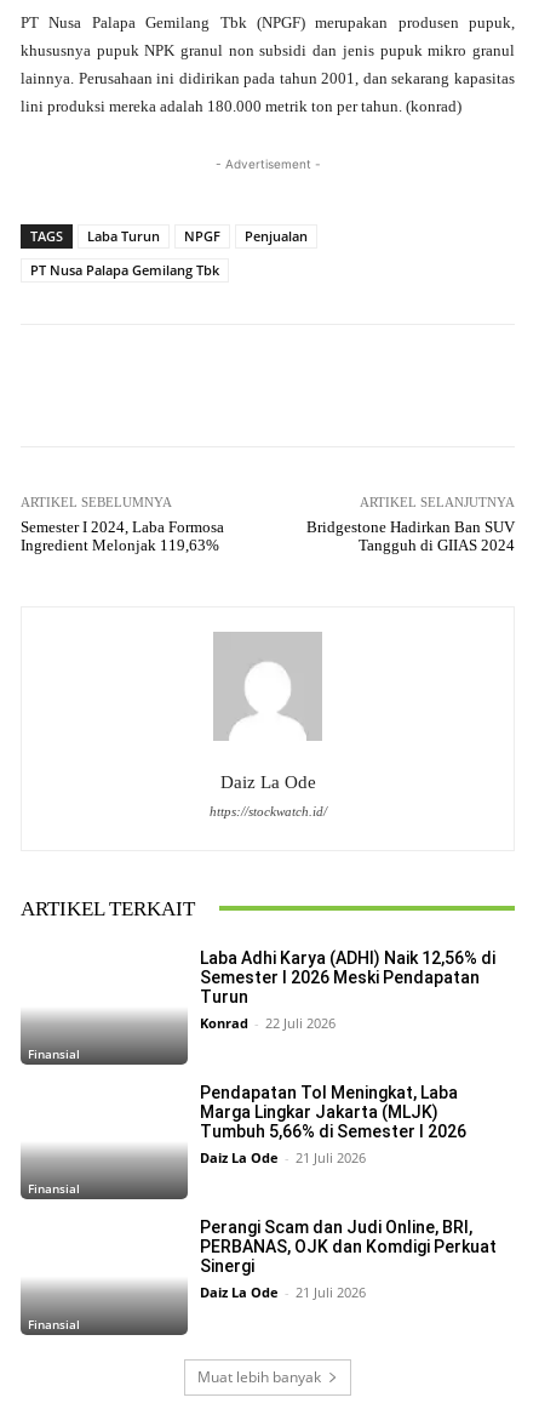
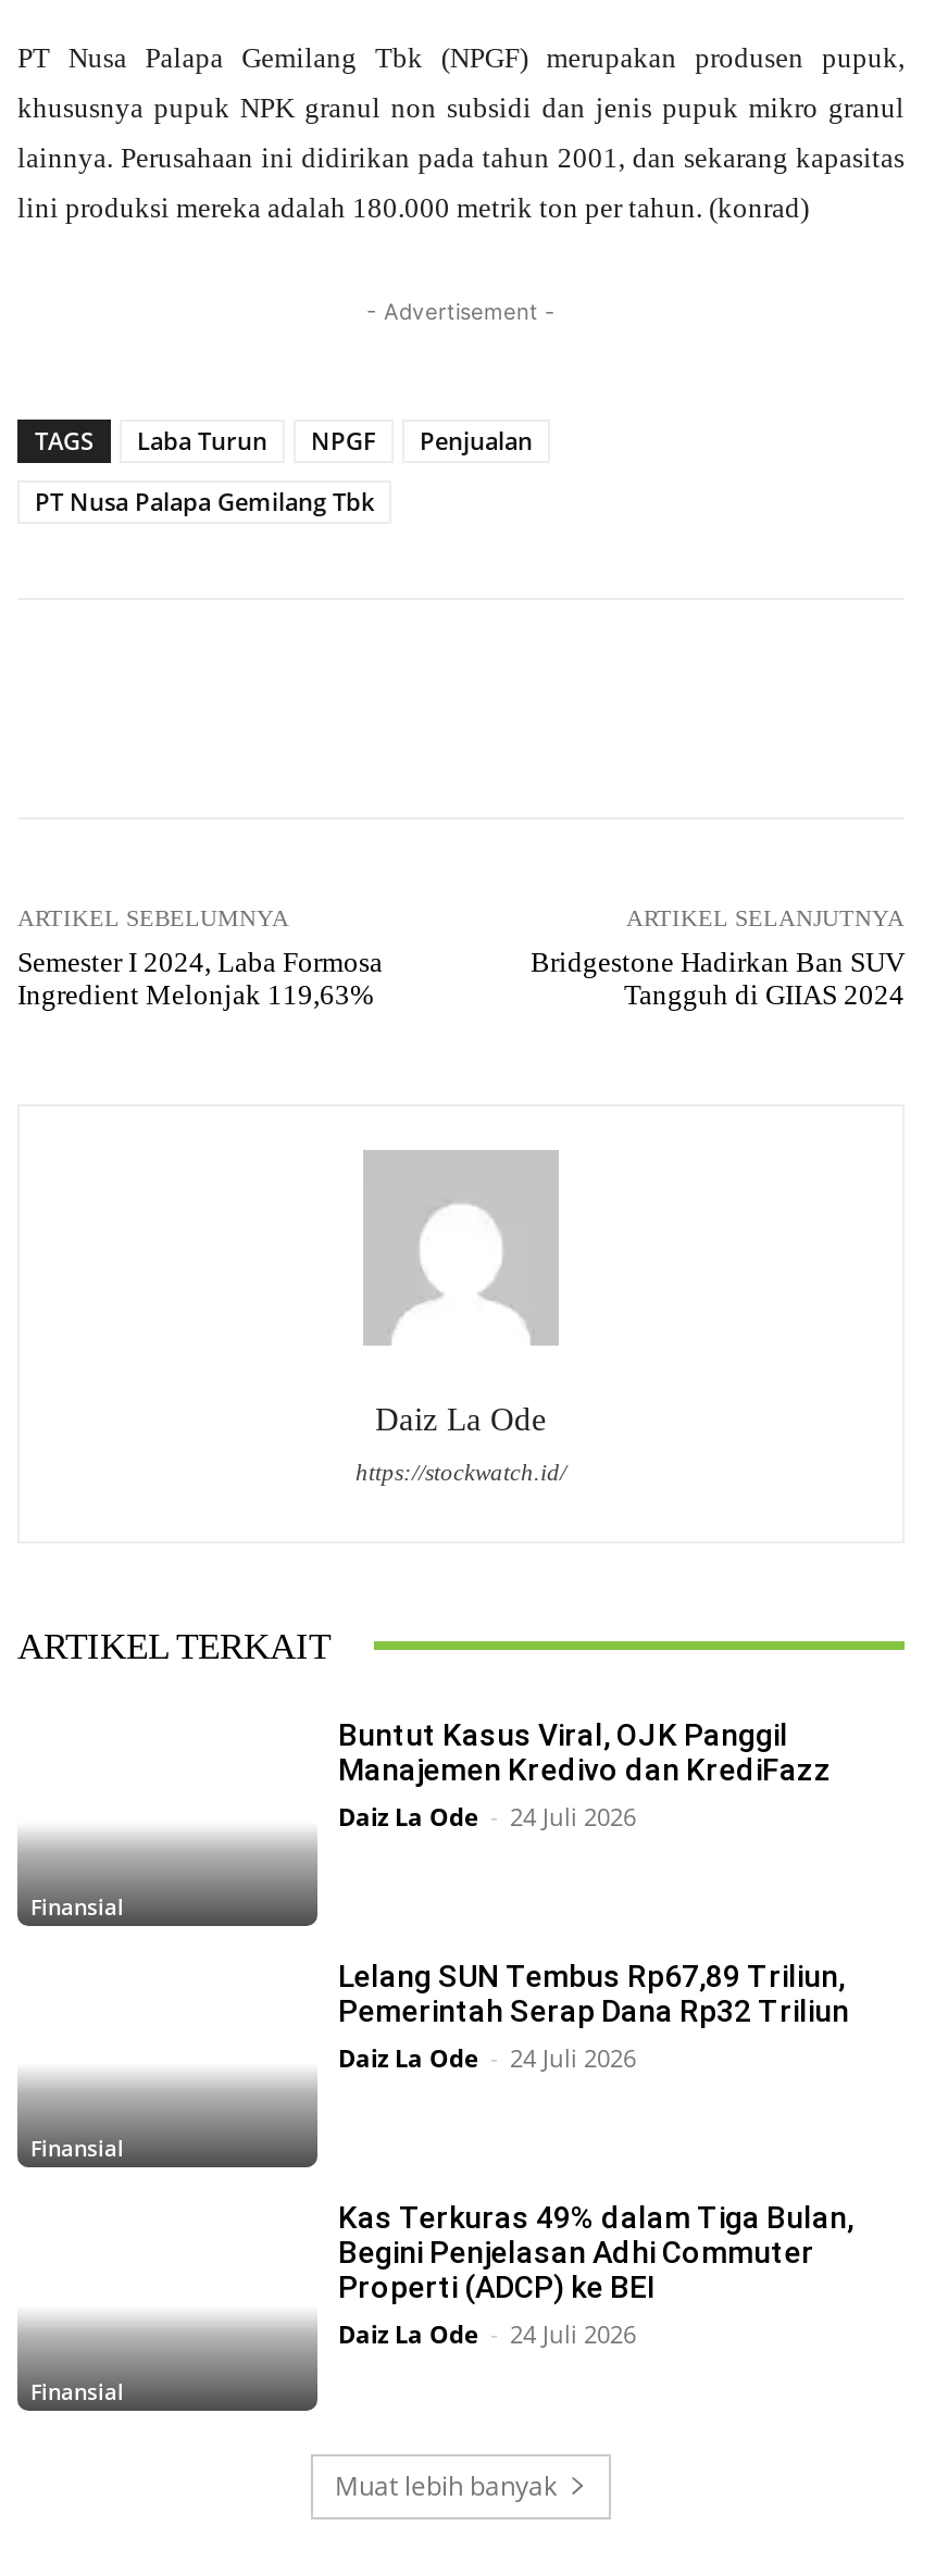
[199,948,495,1032] Laba Adhi Karya (ADHI) Naik 12,56% di | Semester I 2026 Meski Pendapatan | Turun | Konrad - 22 Juli 2026 -> [338,1717,832,1832] Buntut Kasus Viral, OJK Panggil | Manajemen Kredivo dan KrediFazz | Daiz La Ode - 24 Juli 2026
[199,1083,466,1166] Pendapatan Tol Meningkat, Laba | Marga Lingkar Jakarta (MLJK) | Tumbuh 5,66% di Semester I 2026 | Daiz La Ode - 21 Juli 2026 -> [338,1958,849,2074] Lelang SUN Tembus Rp67,89 Triliun, | Pemerintah Serap Dana Rp32 Triliun | Daiz La Ode - 24 Juli 2026
[199,1218,496,1301] Perangi Scam dan Judi Online, BRI, | PERBANAS, OJK dan Komdigi Perkuat | Sinergi | Daiz La Ode - 21 Juli 2026 -> [338,2200,853,2350] Kas Terkuras 49% dalam Tiga Bulan, | Begini Penjelasan Adhi Commuter | Properti (ADCP) ke BEI | Daiz La Ode - 24 Juli 2026

